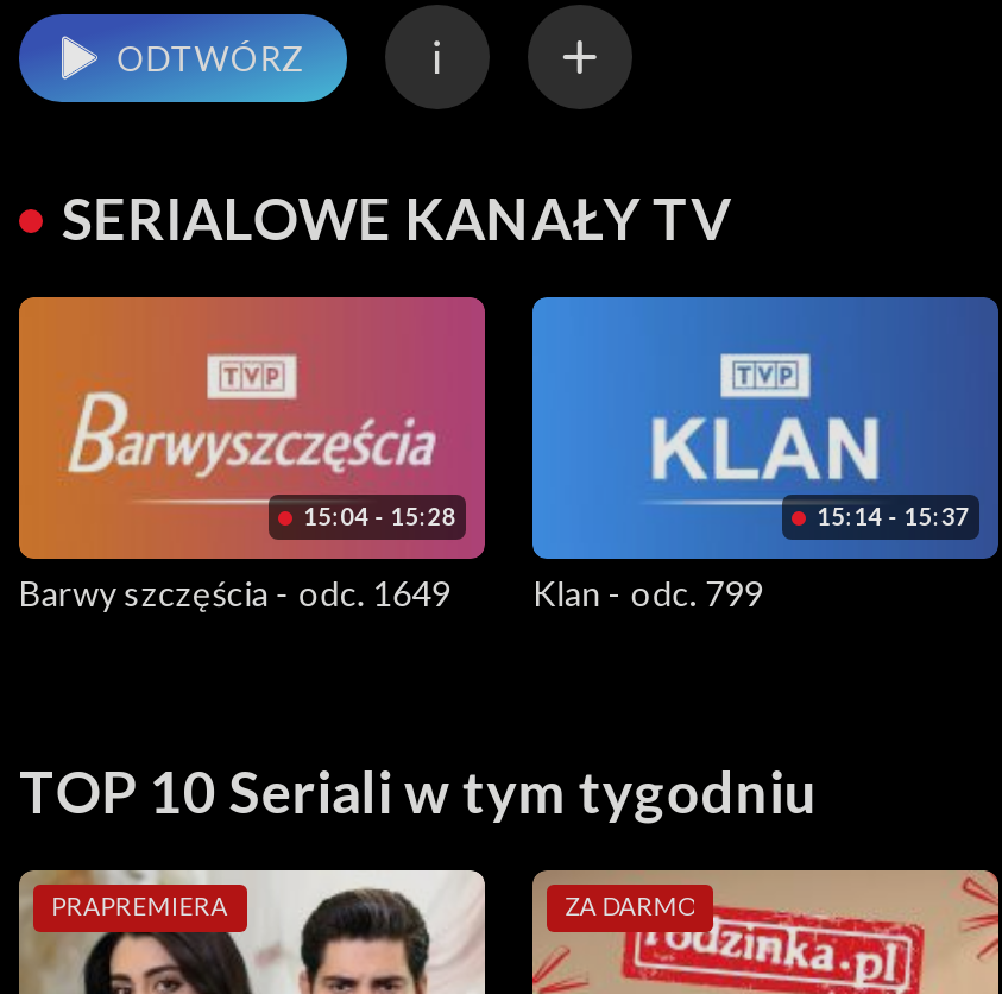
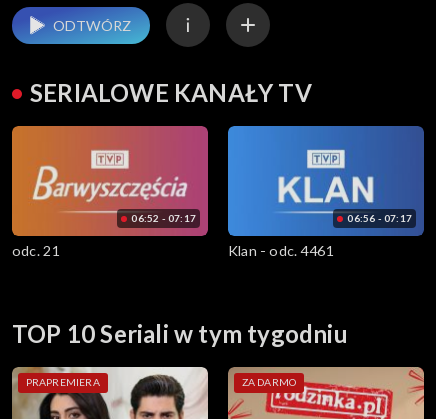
[303,502,456,531] 15:04 - 15:28 -> [131,212,196,224] 06:52 - 07:17
[816,502,970,531] 15:14 - 15:37 -> [347,212,412,224] 06:56 - 07:17
[19,574,450,614] Barwy szczęścia - odc. 1649 -> [12,242,59,259] odc. 21
[532,574,763,614] Klan - odc. 799 -> [228,242,333,259] Klan - odc. 4461

